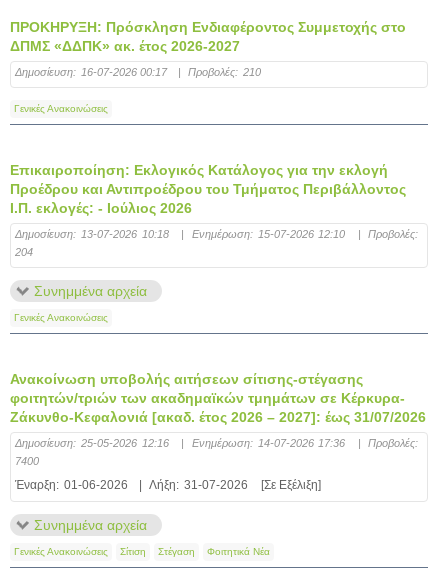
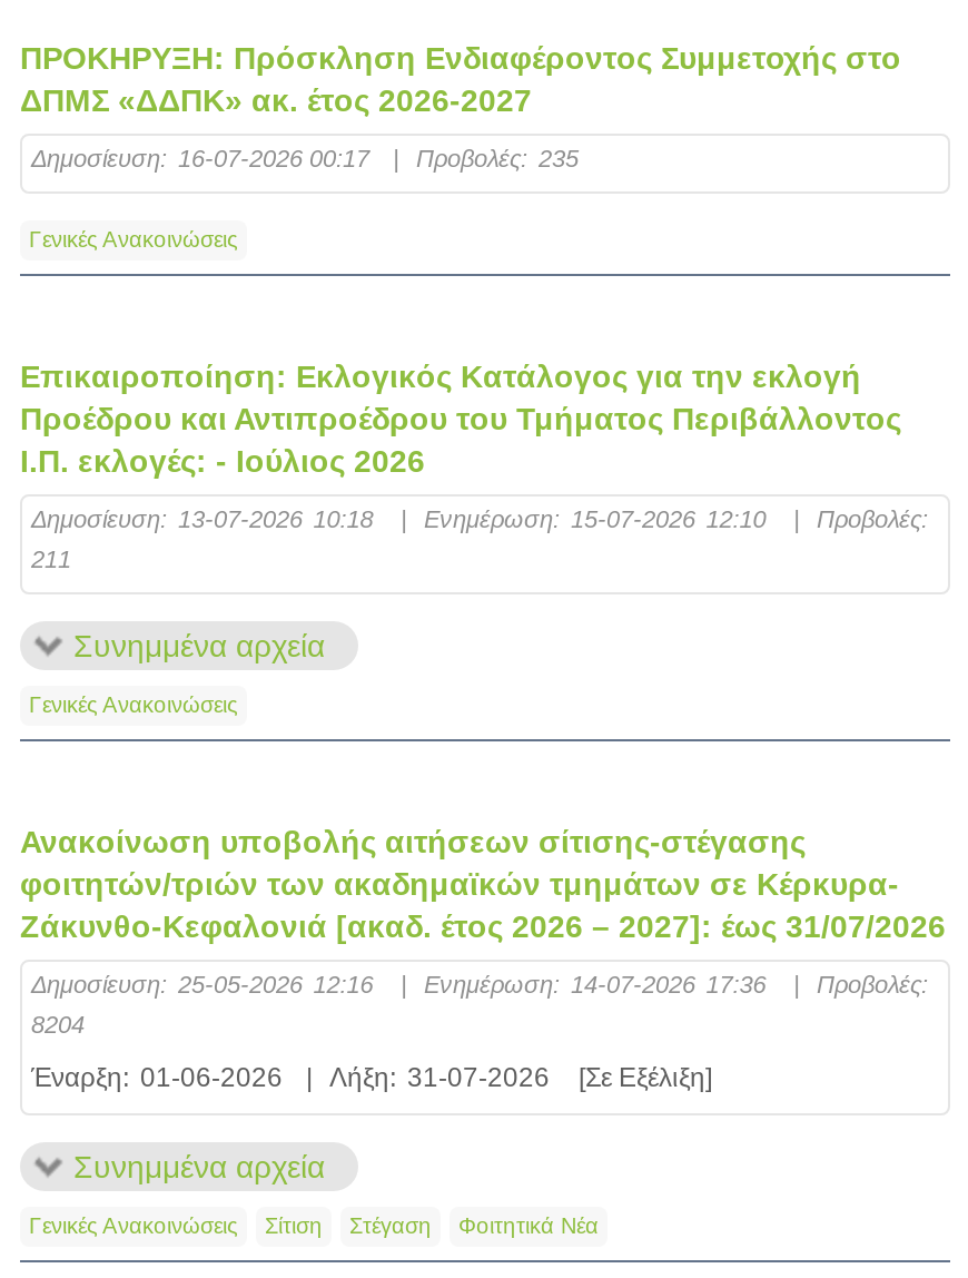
[188,65,261,77] Προβολές: 210 -> [416,144,579,170] Προβολές: 235
[15,245,33,257] 204 -> [31,544,71,571] 211
[15,454,39,466] 7400 -> [31,1010,85,1036] 8204

